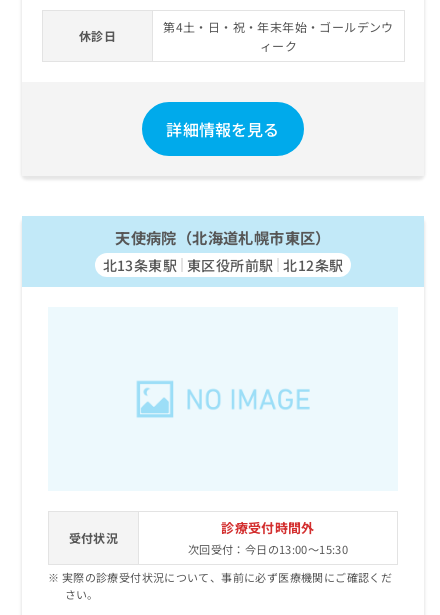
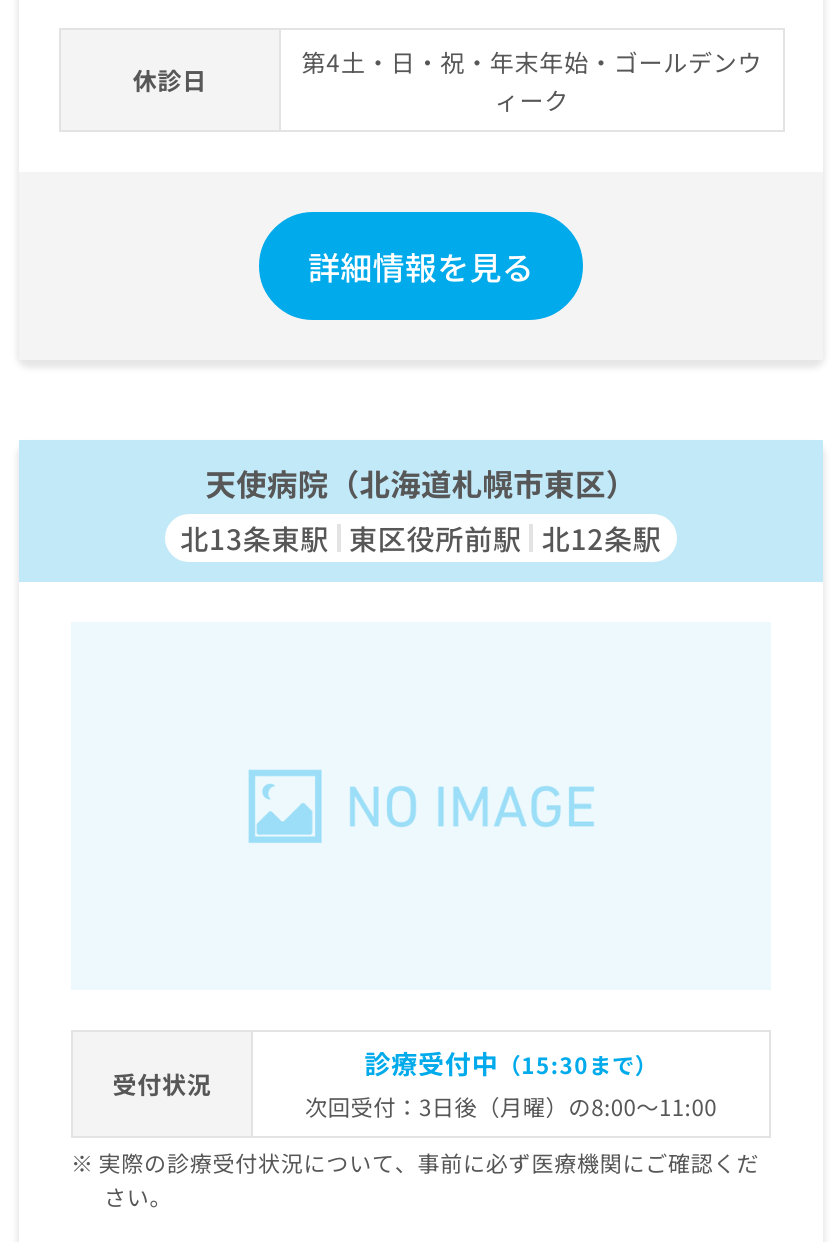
[188,518,348,557] 診療受付時間外 | 次回受付：今日の13:00～15:30 -> [305,1044,717,1122] 診療受付中（15:30まで） | 次回受付：3日後（月曜）の8:00～11:00

